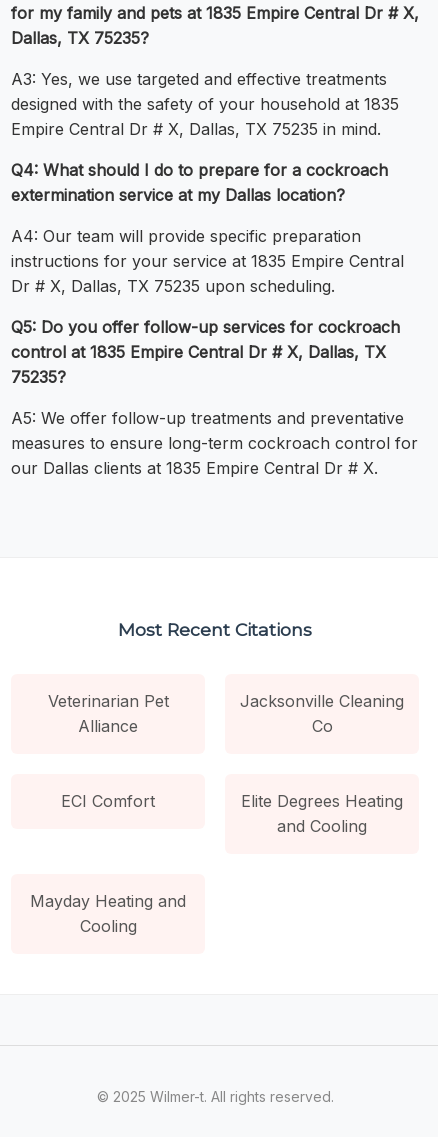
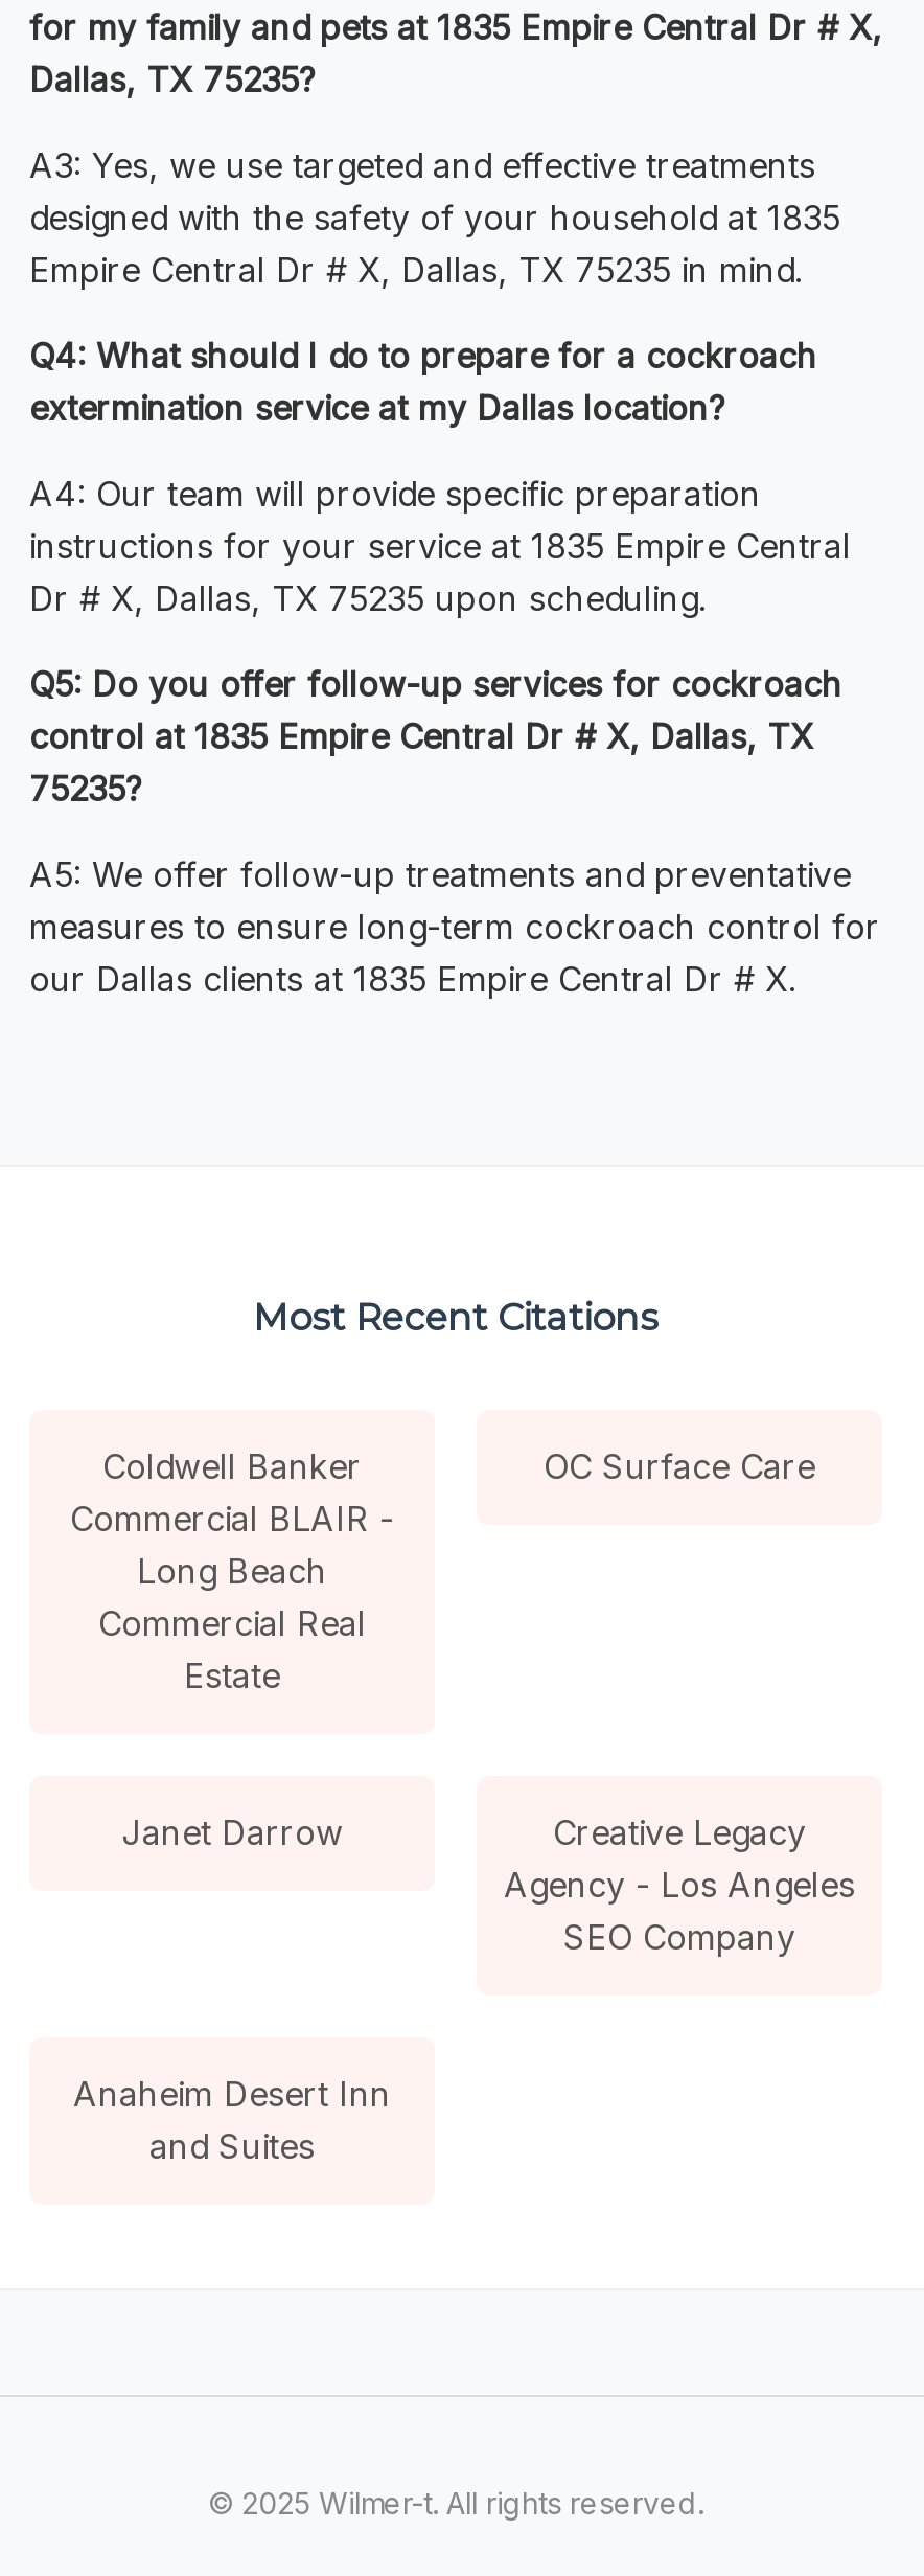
[47,691,168,736] Veterinarian Pet | Alliance -> [70,1445,394,1696] Coldwell Banker | Commercial BLAIR - | Long Beach | Commercial Real | Estate
[240,691,404,736] Jacksonville Cleaning | Co -> [544,1445,815,1487] OC Surface Care
[61,791,403,836] ECI Comfort | Elite Degrees Heating | and Cooling -> [121,1811,855,1958] Janet Darrow | Creative Legacy | Agency - Los Angeles | SEO Company
[30,891,186,936] Mayday Heating and | Cooling -> [73,2073,391,2167] Anaheim Desert Inn | and Suites

